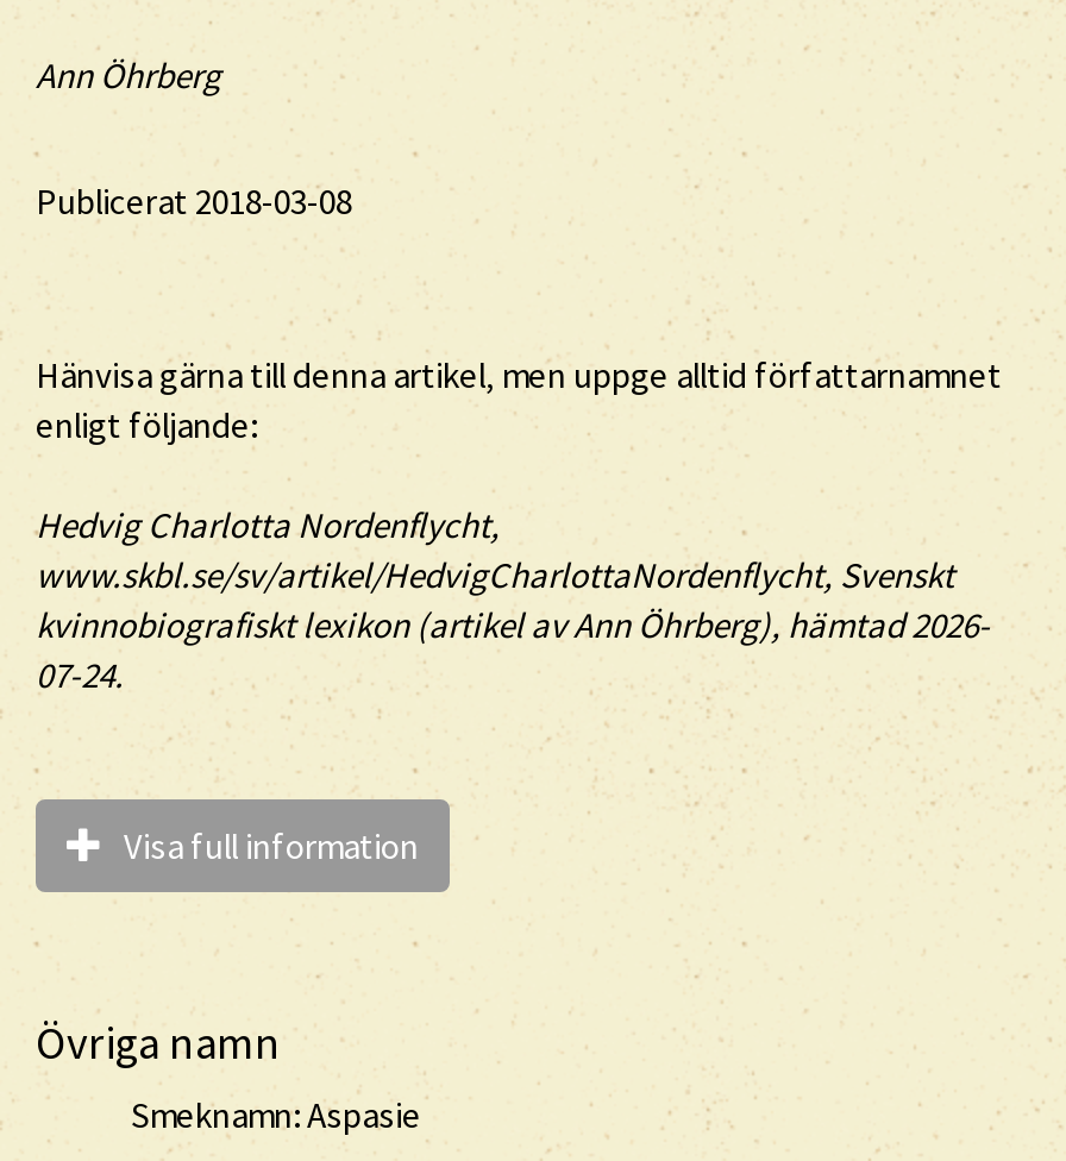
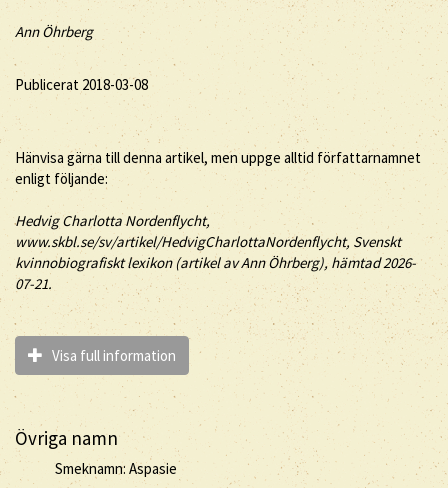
[36,652,124,697] 07-24. -> [15,274,52,293] 07-21.

